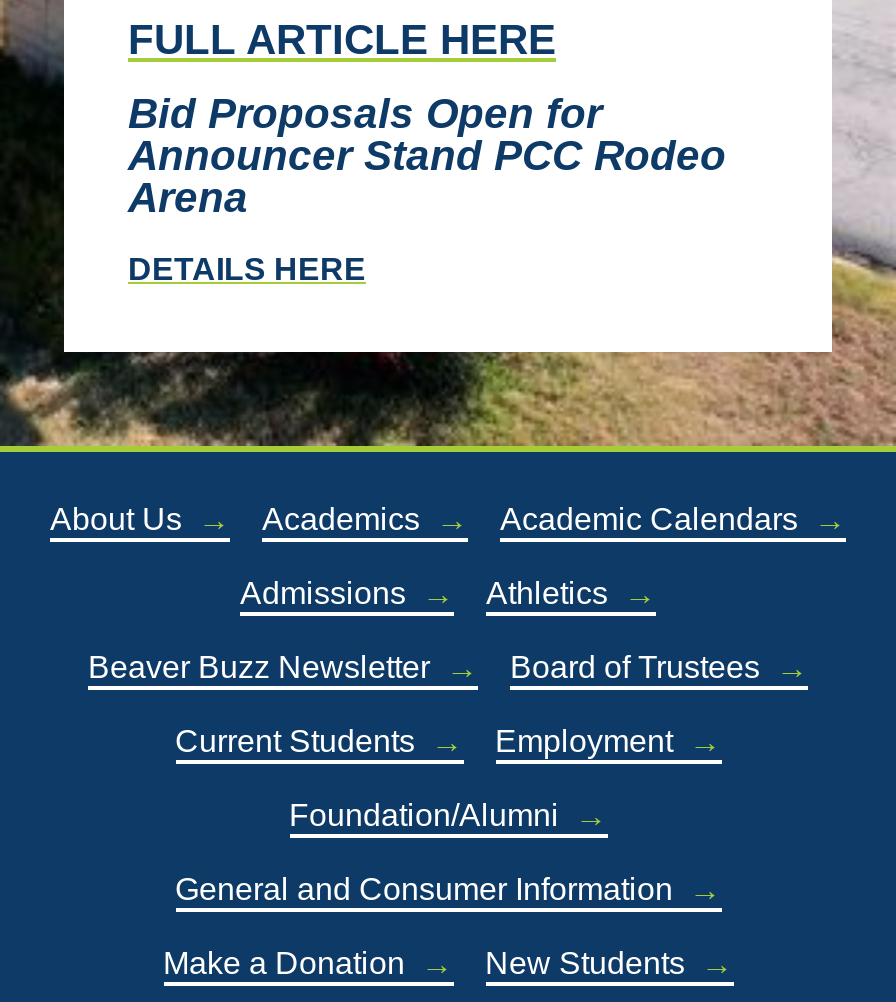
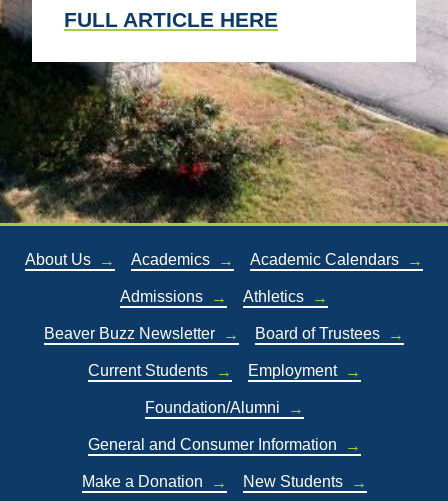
[128,90,726,286] Bid Proposals Open for | Announcer Stand PCC Rodeo | Arena | DETAILS HERE -> none
[62,124,834,354] [image] -> [32,61,416,176] [image]

